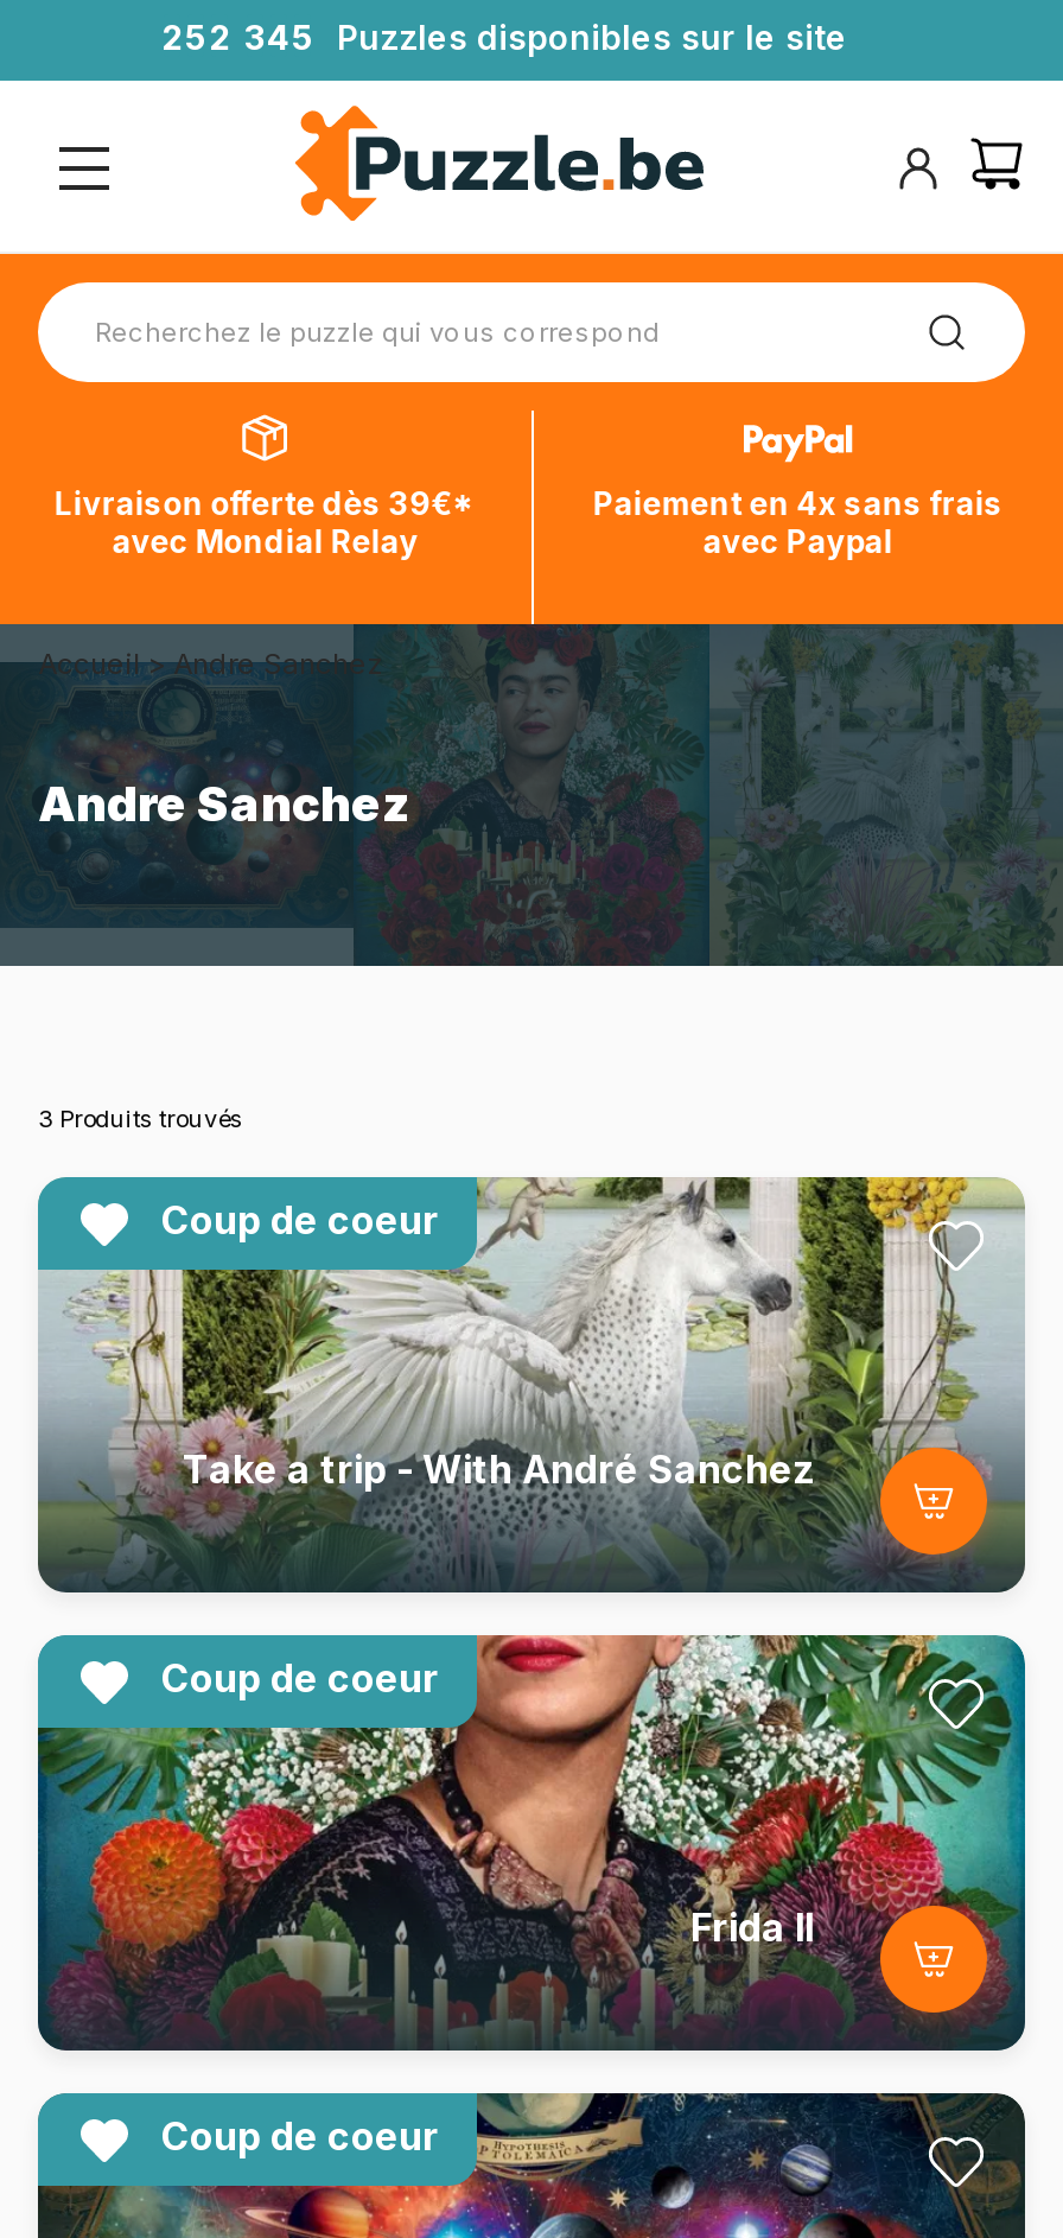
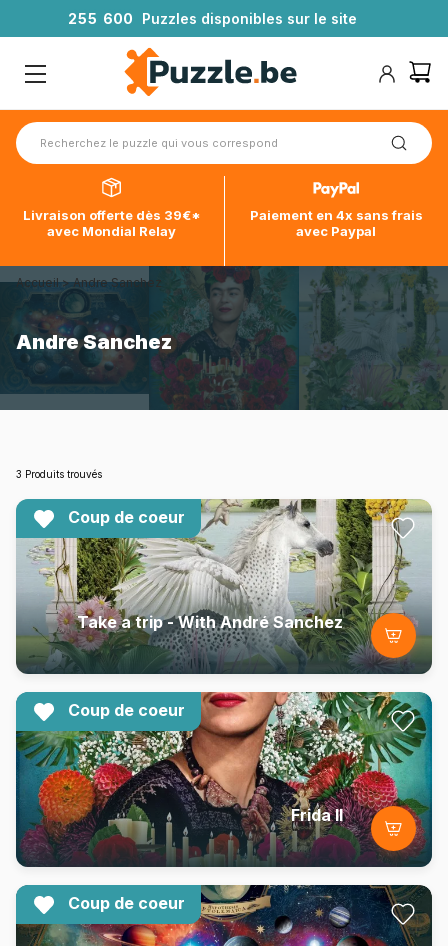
[161,15,847,57] 25 2 345 Puzzles disponibles sur le site -> [68,9,357,27] 25 5 600 Puzzles disponibles sur le site

